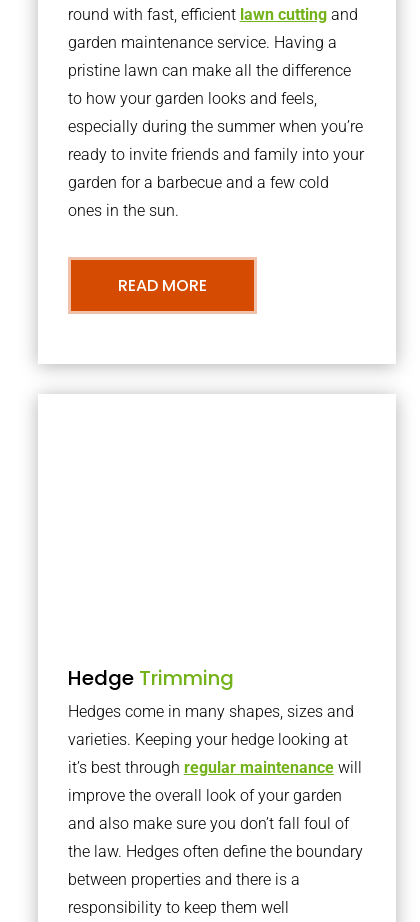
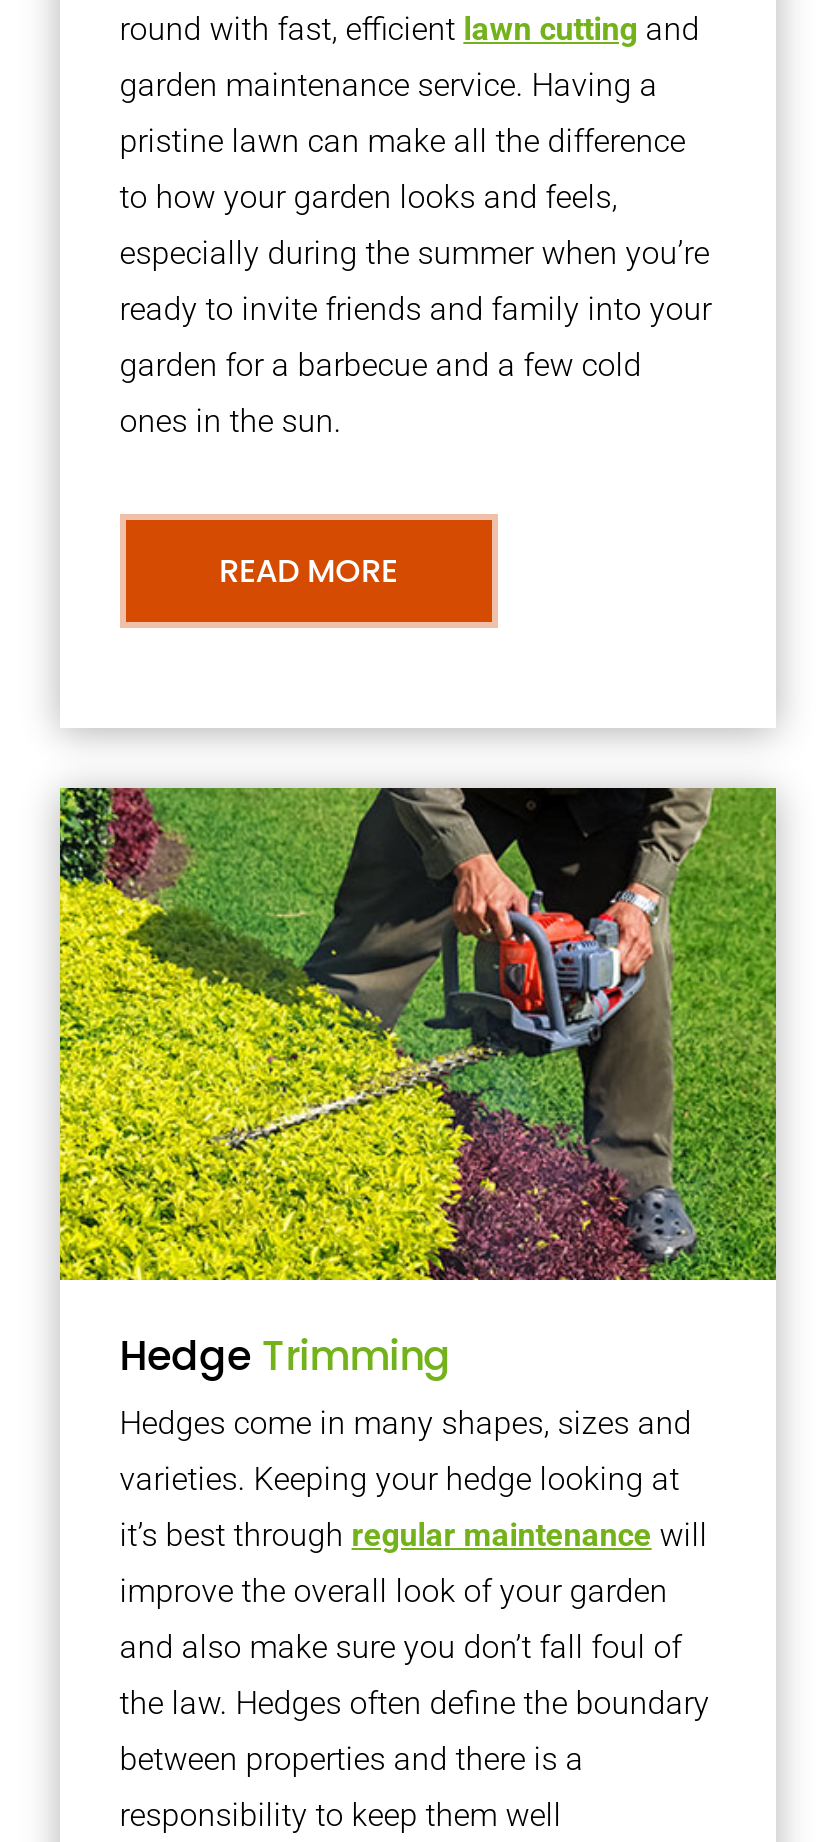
none -> [58,786,778,1282] [image]

